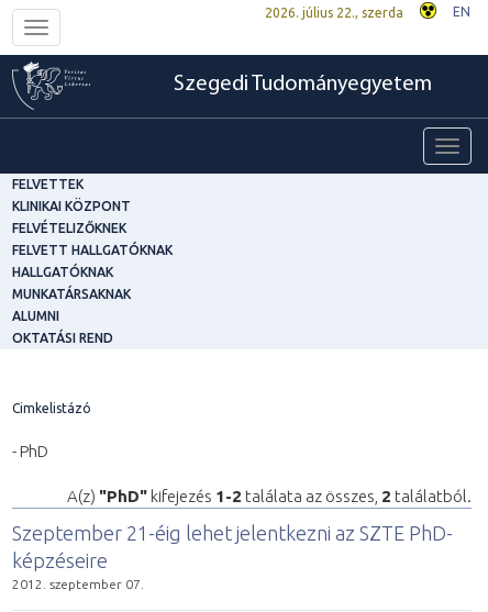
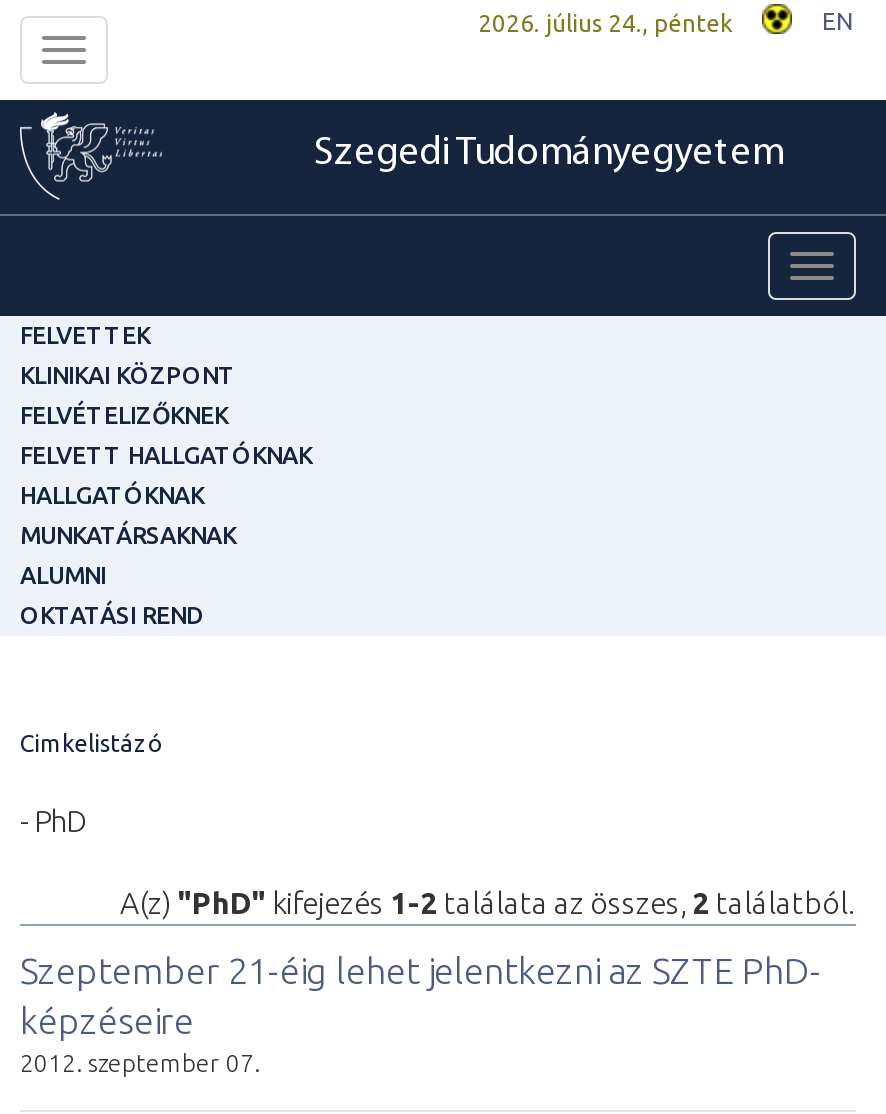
[265,5,403,20] 2026. július 22., szerda -> [478,10,732,36] 2026. július 24., péntek

